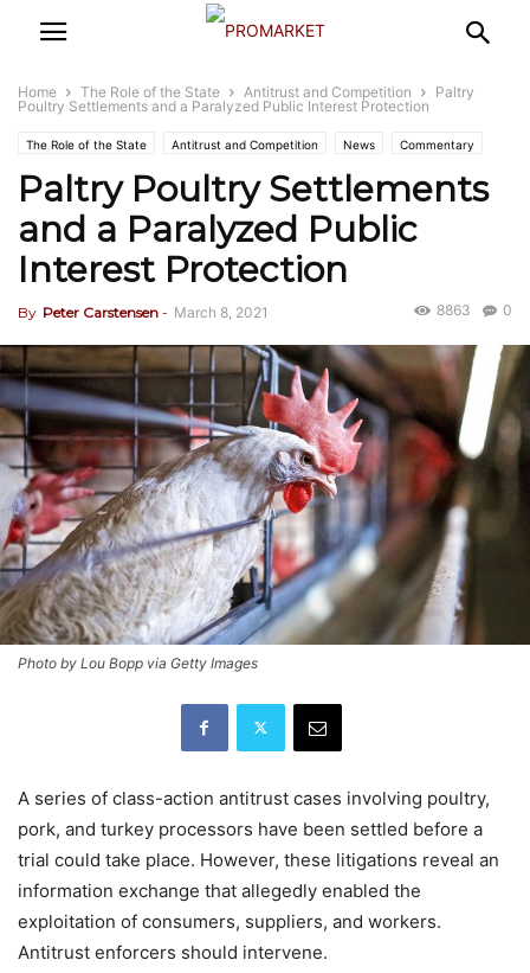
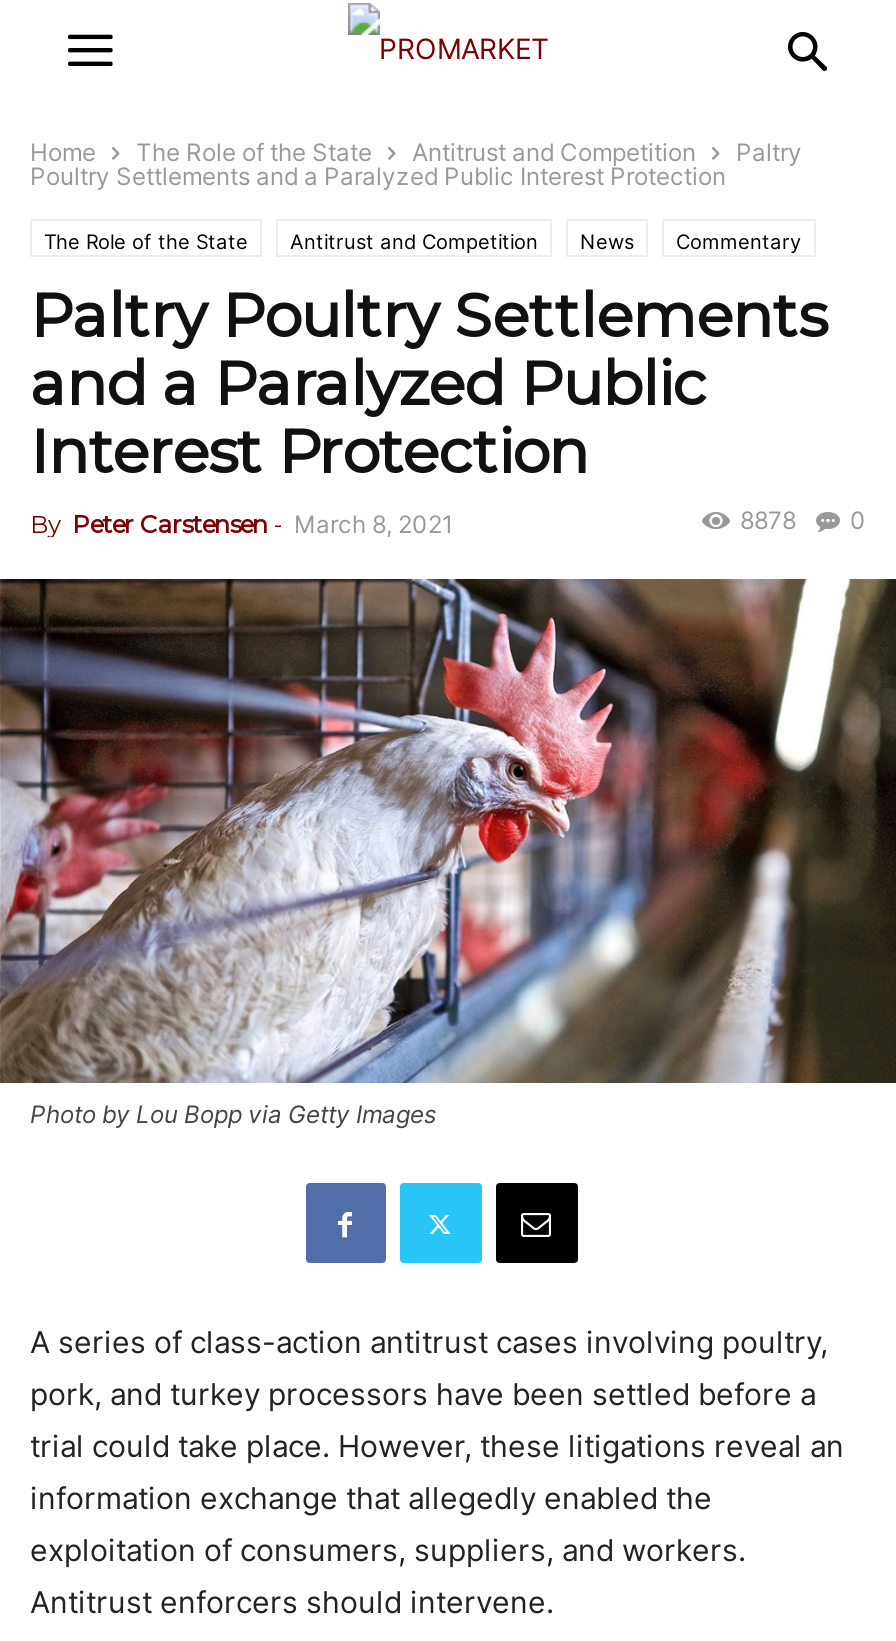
[437,301,512,319] 8863 0 -> [740,505,866,535] 8878 0

